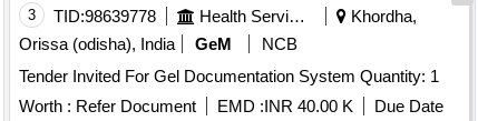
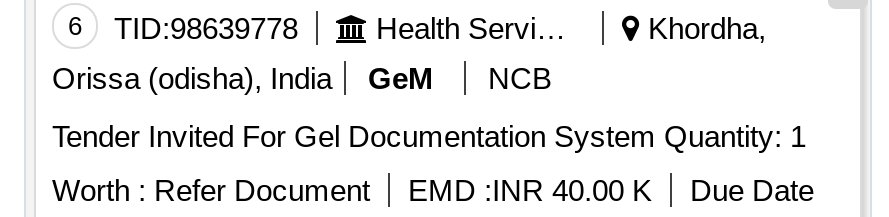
[28,7,156,26] 3 TID:98639778 -> [68,11,298,45] 6 TID:98639778

